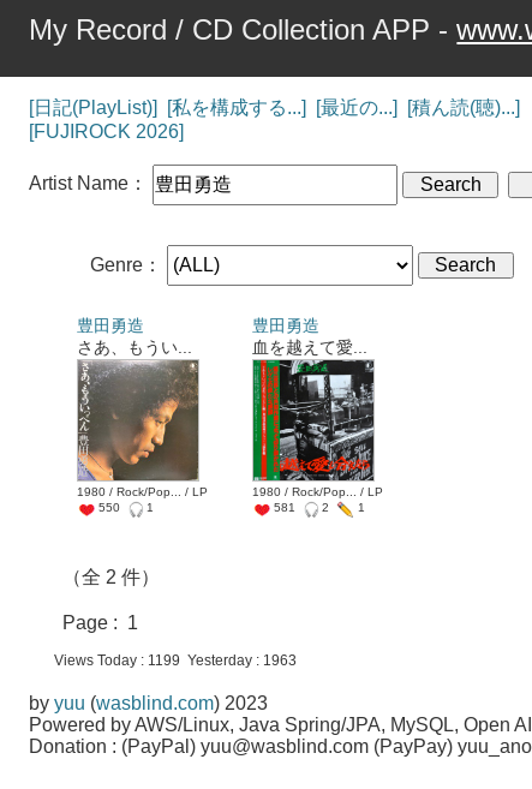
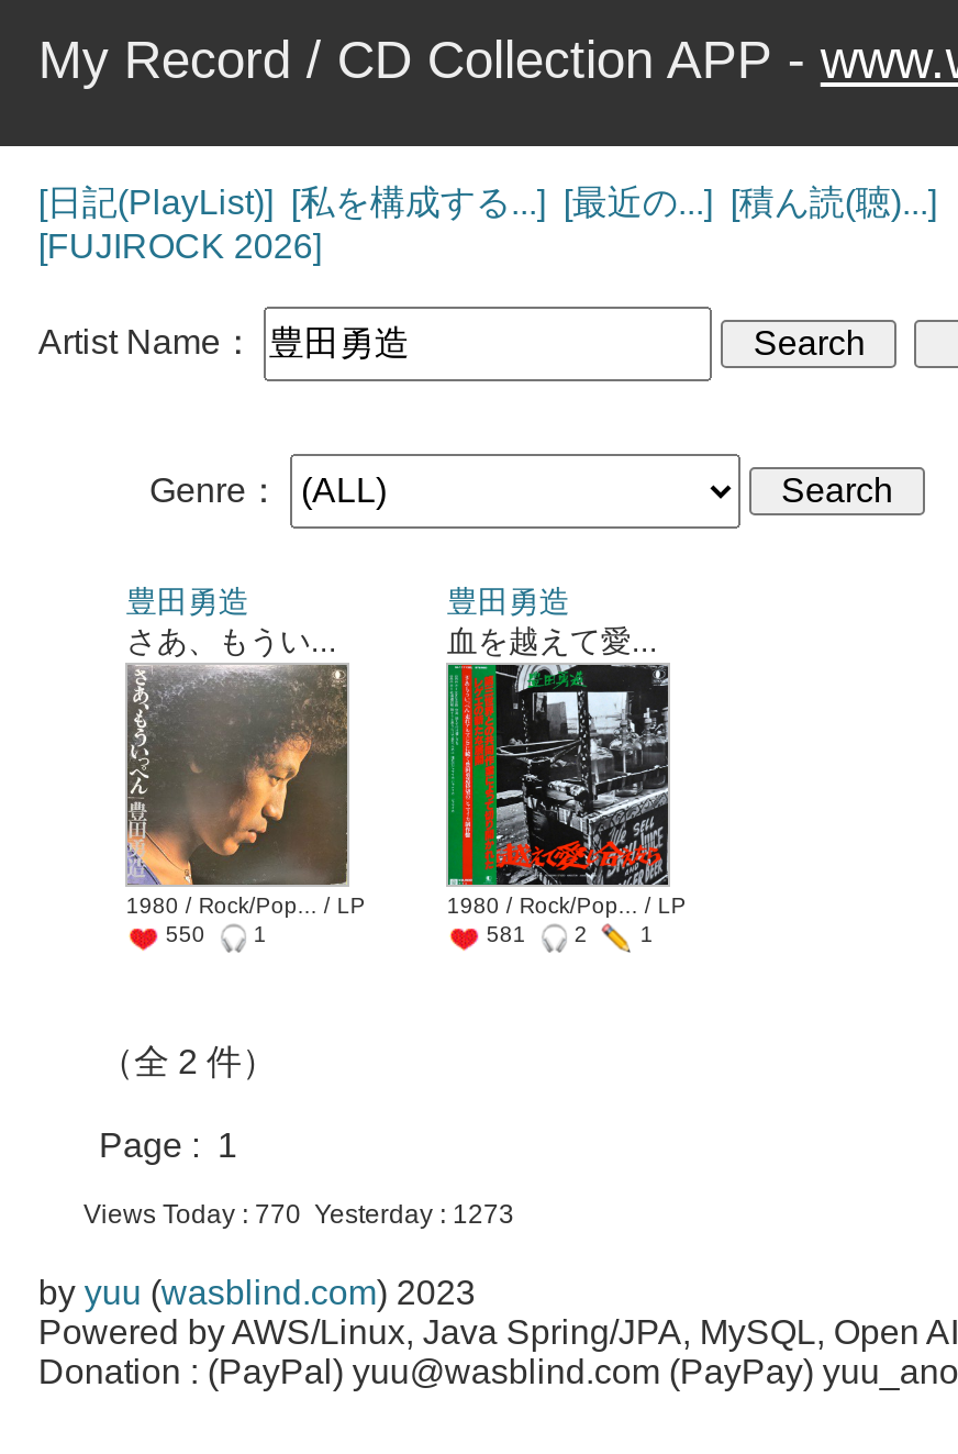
[54,652,300,669] Views Today : 1199 Yesterday : 1963 -> [83,1199,521,1230] Views Today : 770 Yesterday : 1273

